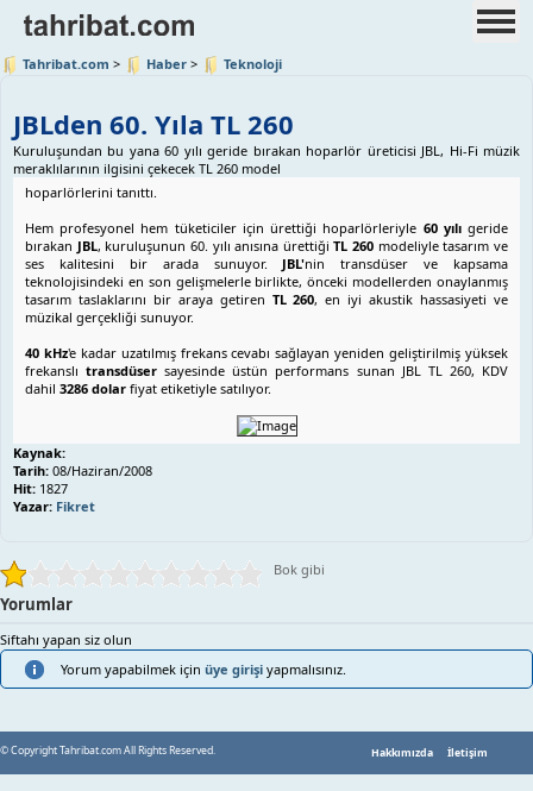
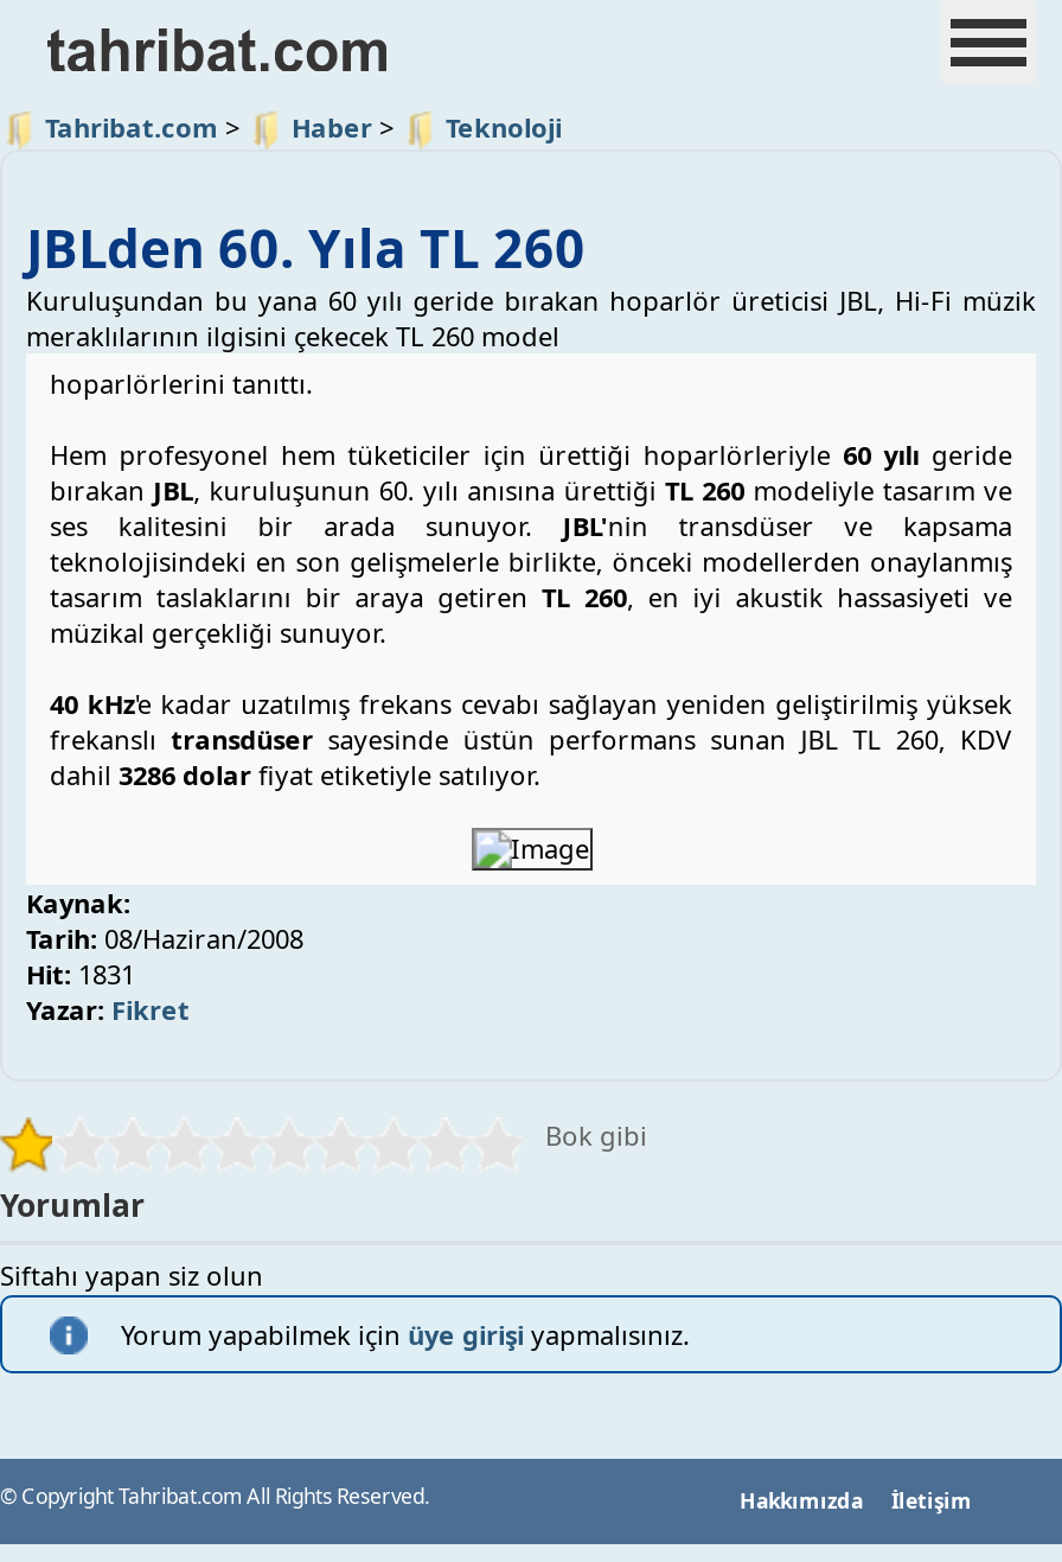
[13,480,68,498] Hit: 1827 -> [26,957,135,992] Hit: 1831

